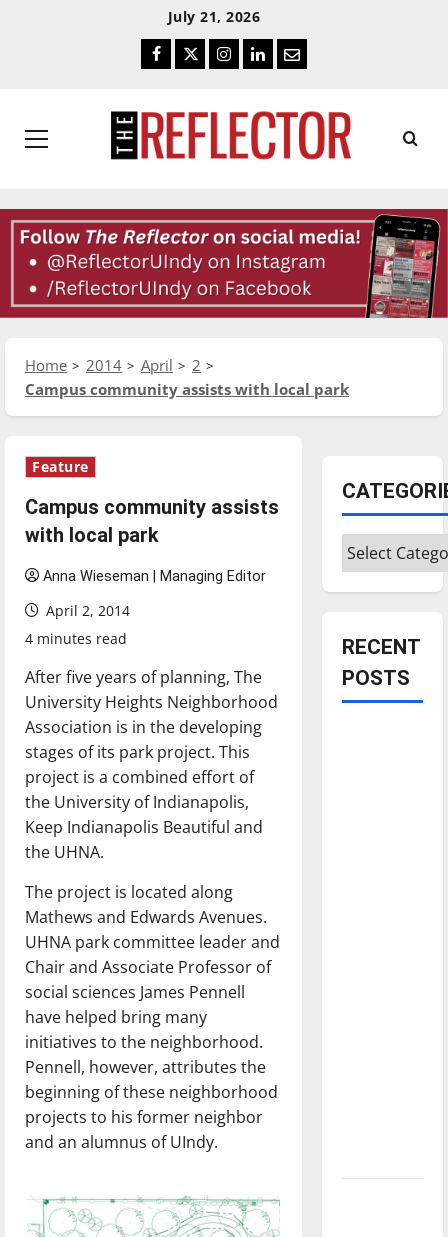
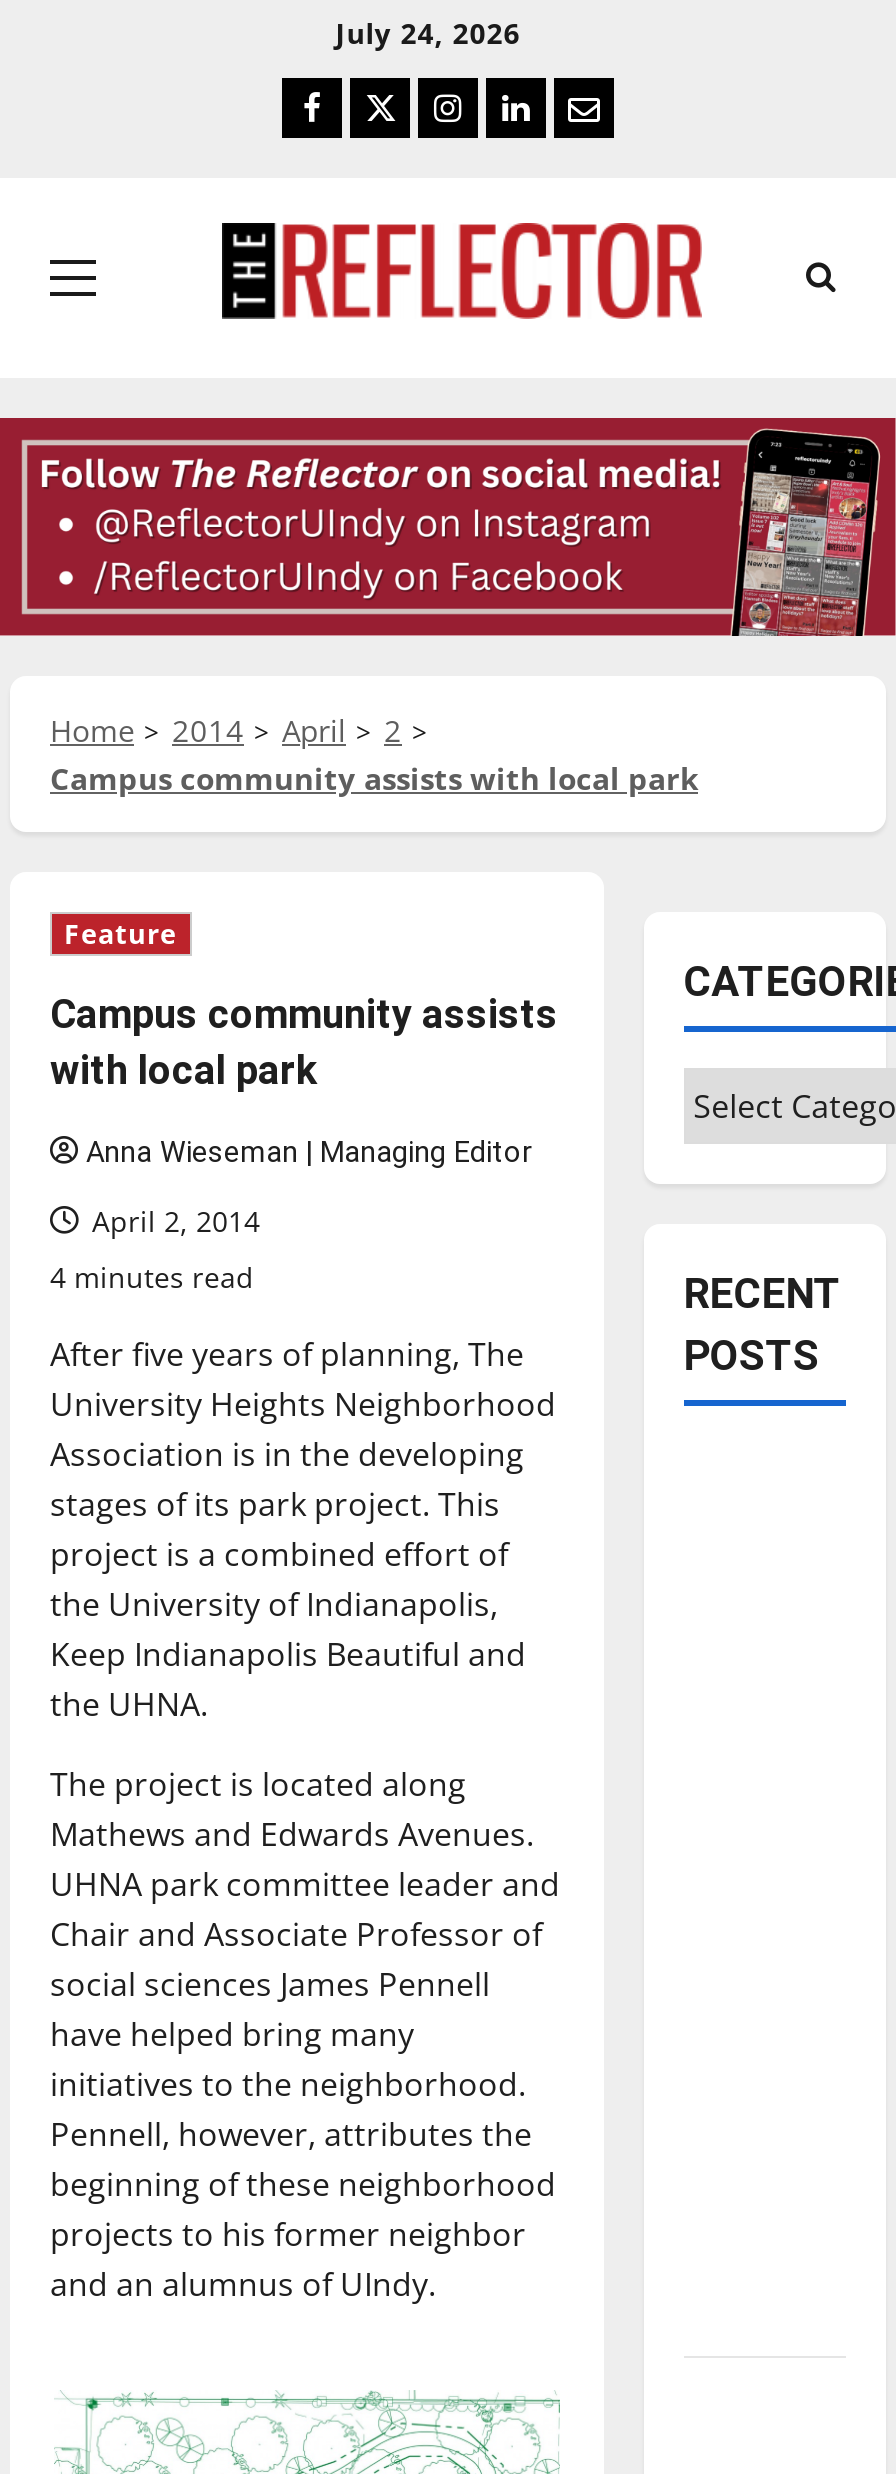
[168,7,260,26] July 21, 2026 -> [336,14,520,52] July 24, 2026

